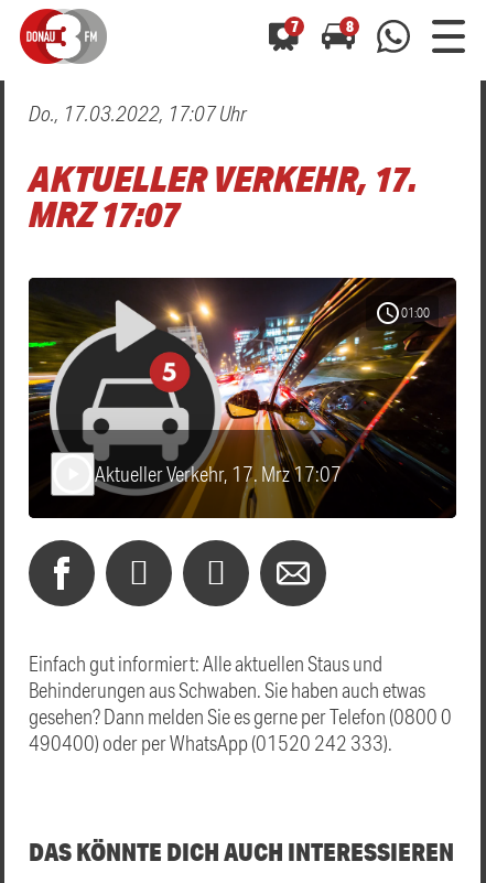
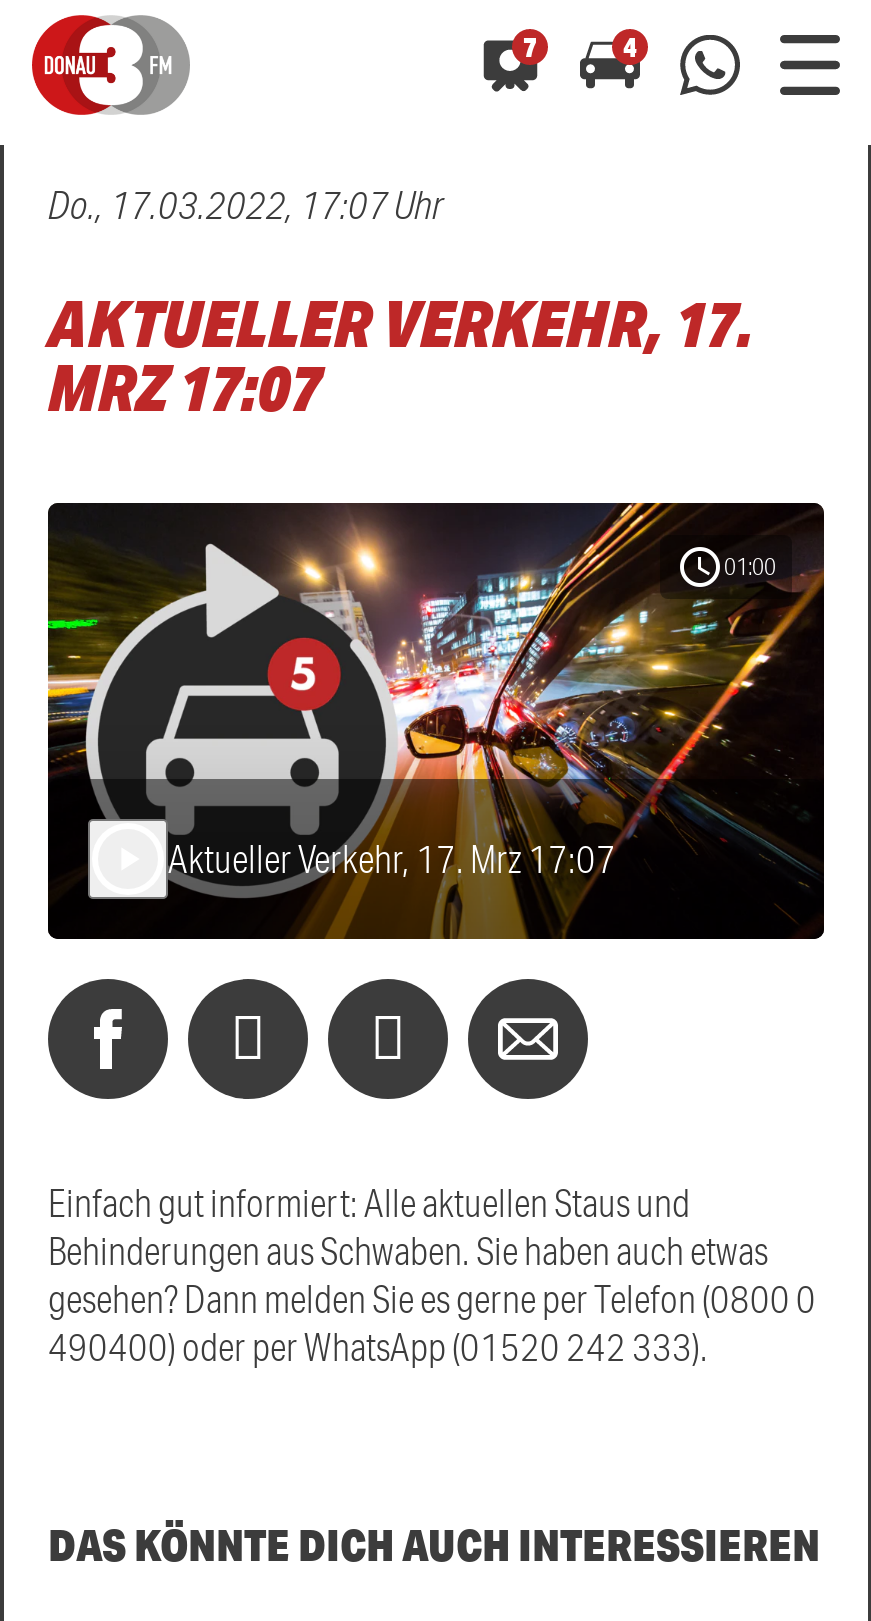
[345,17,353,36] 8 -> [623,29,637,65] 4

